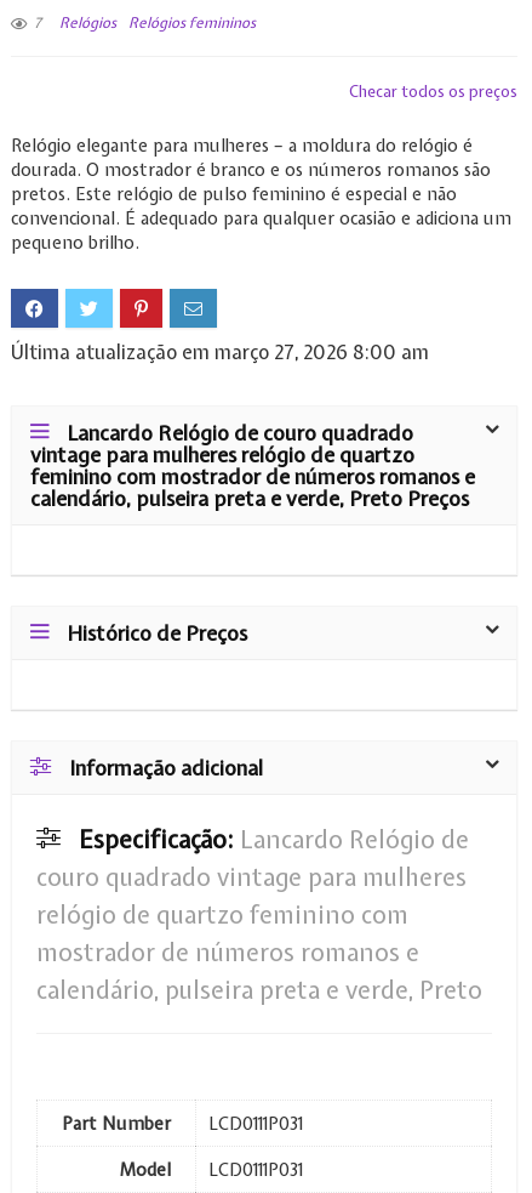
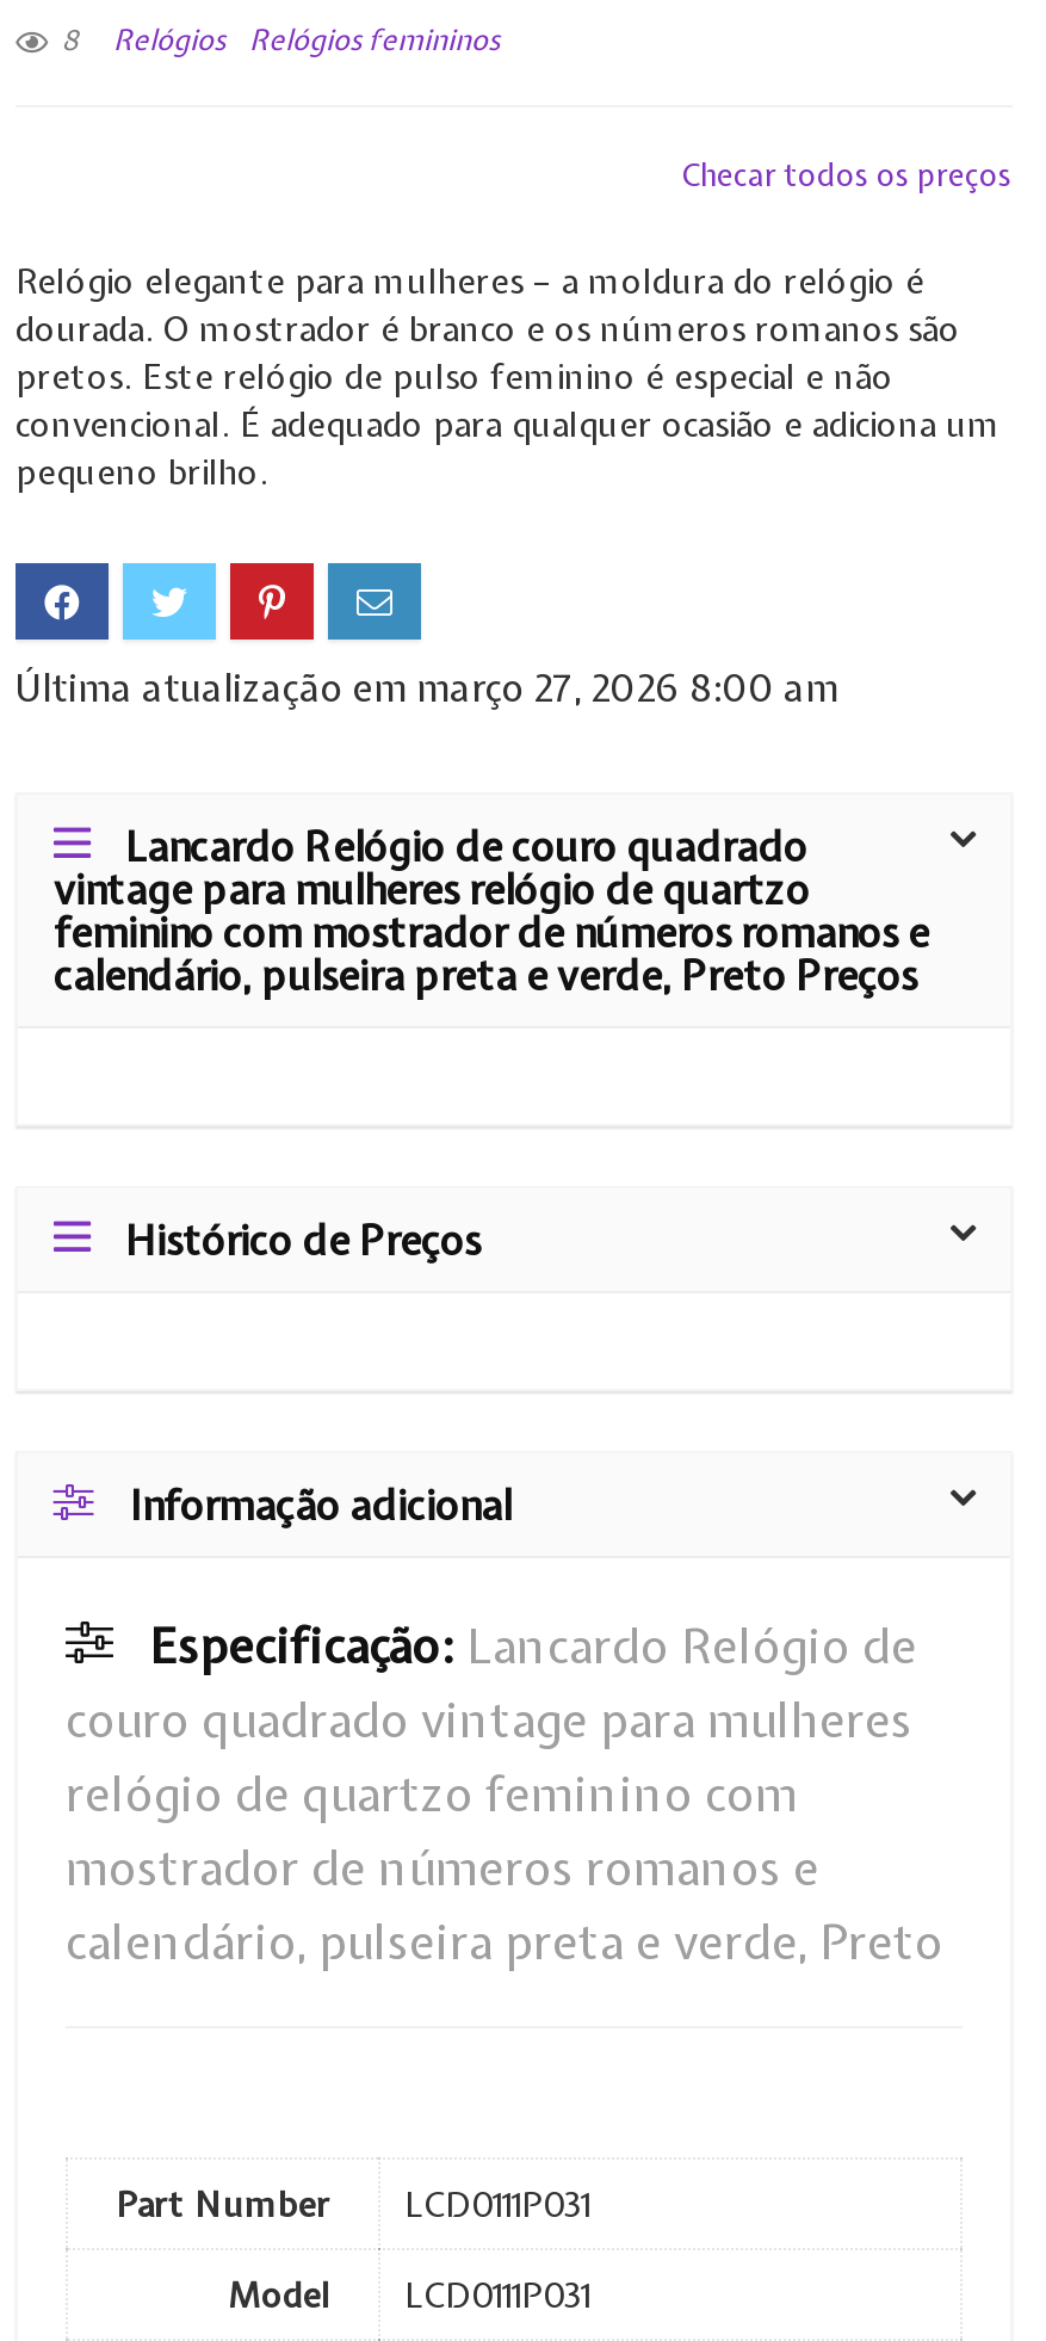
[34,14,256,33] 7 Relógios Relógios femininos -> [61,22,500,60] 8 Relógios Relógios femininos

